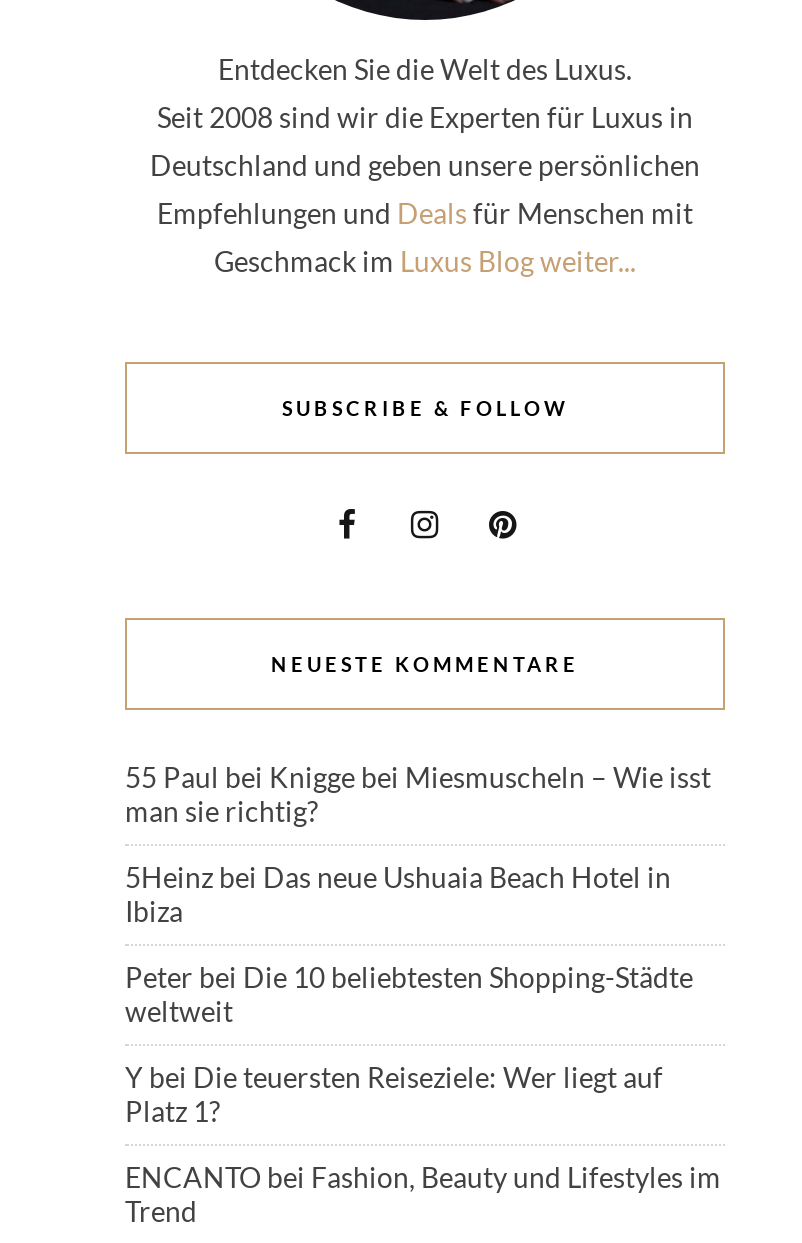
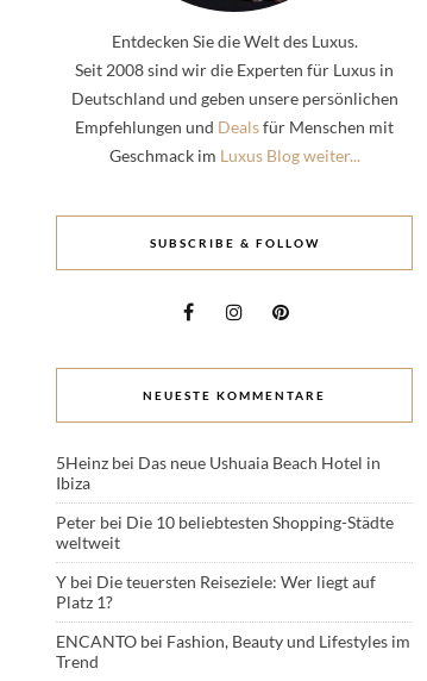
[125,760,711,828] 55 Paul bei Knigge bei Miesmuscheln – Wie isst | man sie richtig? -> none

